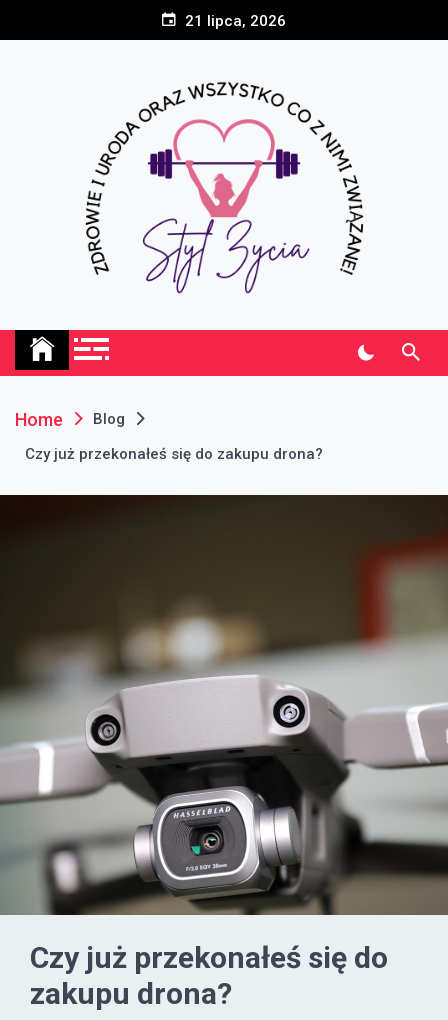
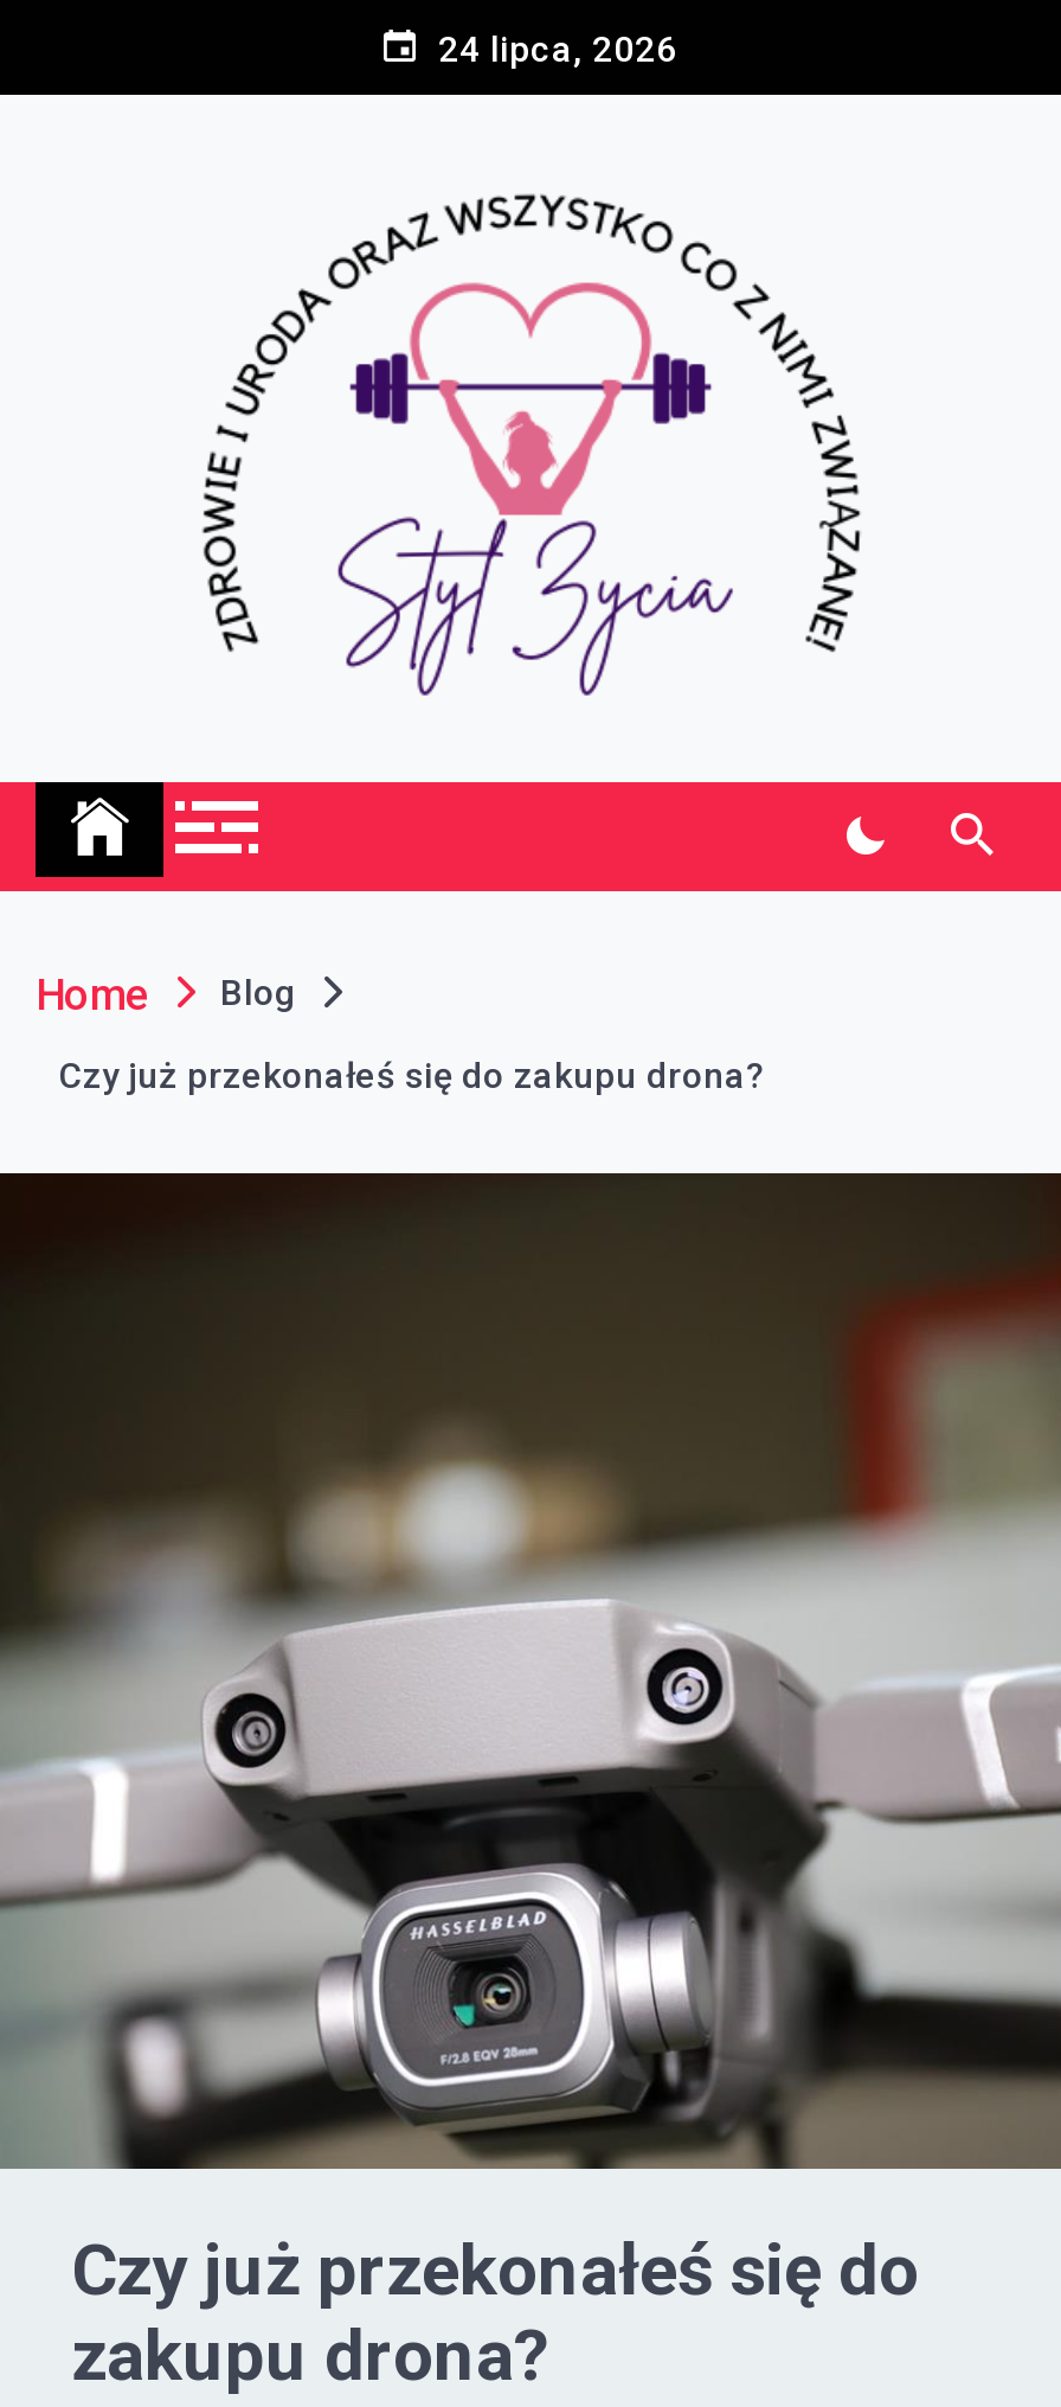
[181,12,286,30] 21 lipca, 2026 -> [429,28,677,71] 24 lipca, 2026

